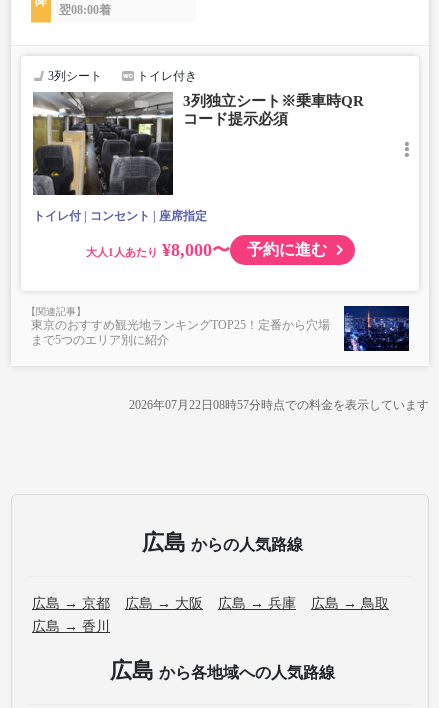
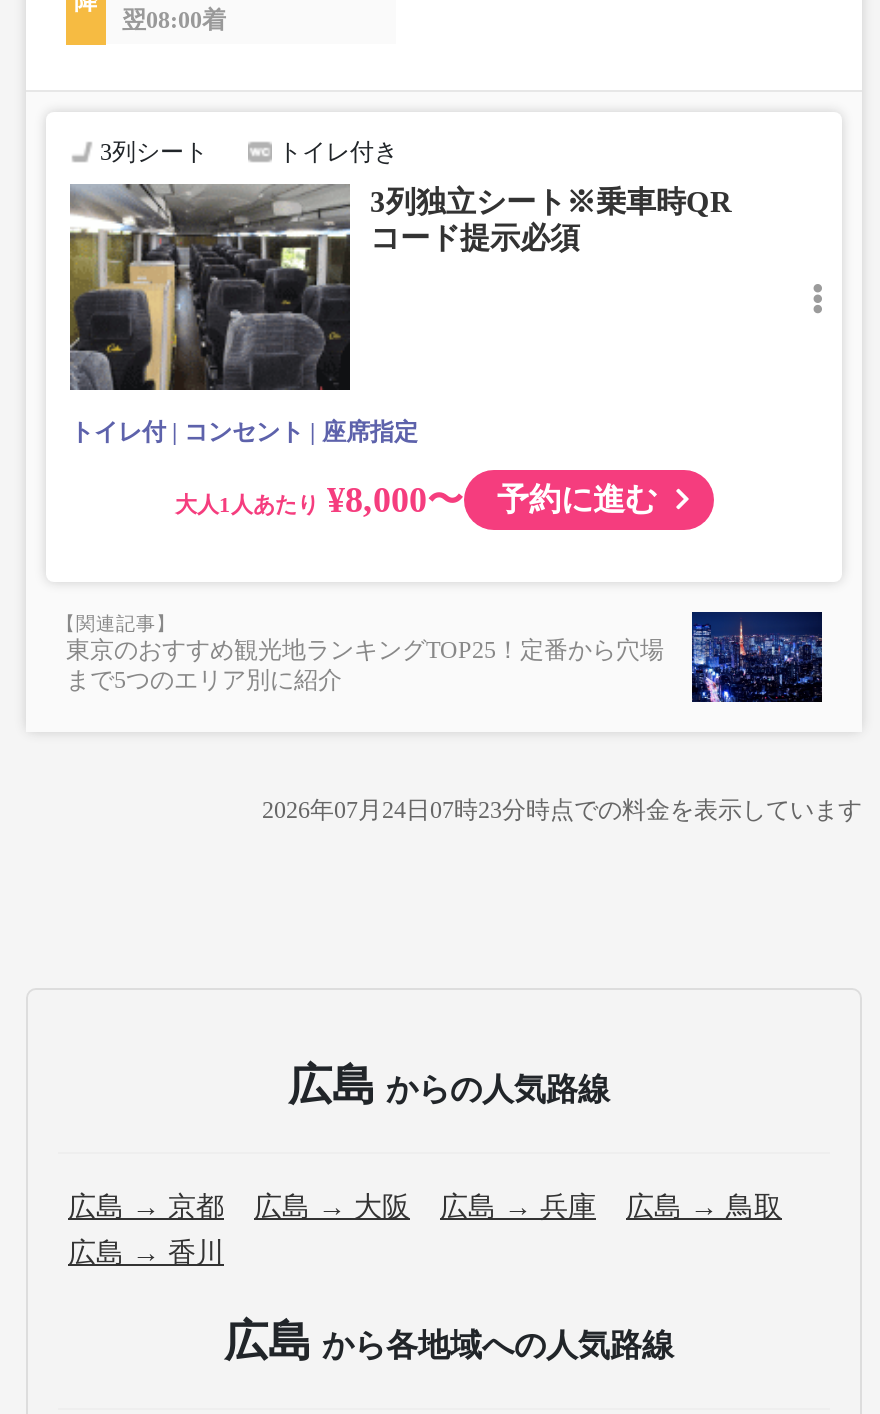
[129,398,429,412] 2026年07月22日08時57分時点での料金を表示しています -> [262,796,862,824] 2026年07月24日07時23分時点での料金を表示しています

